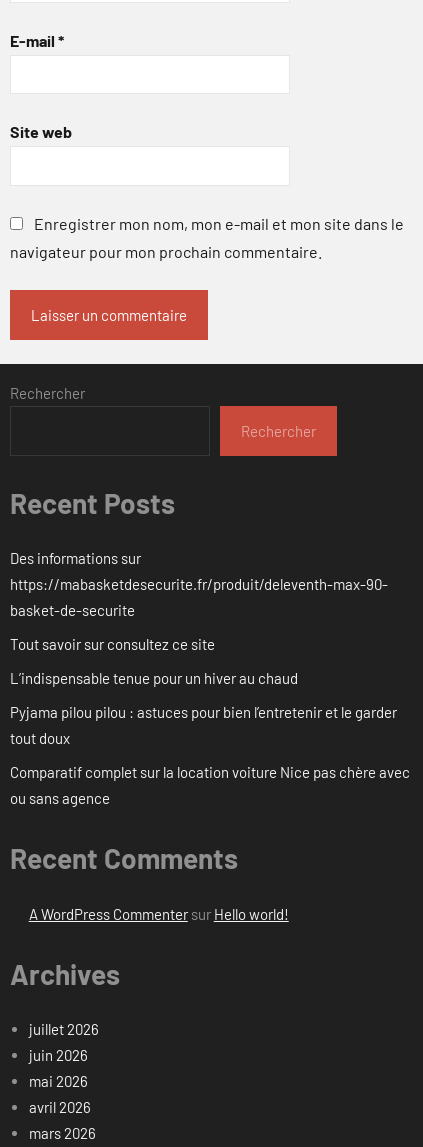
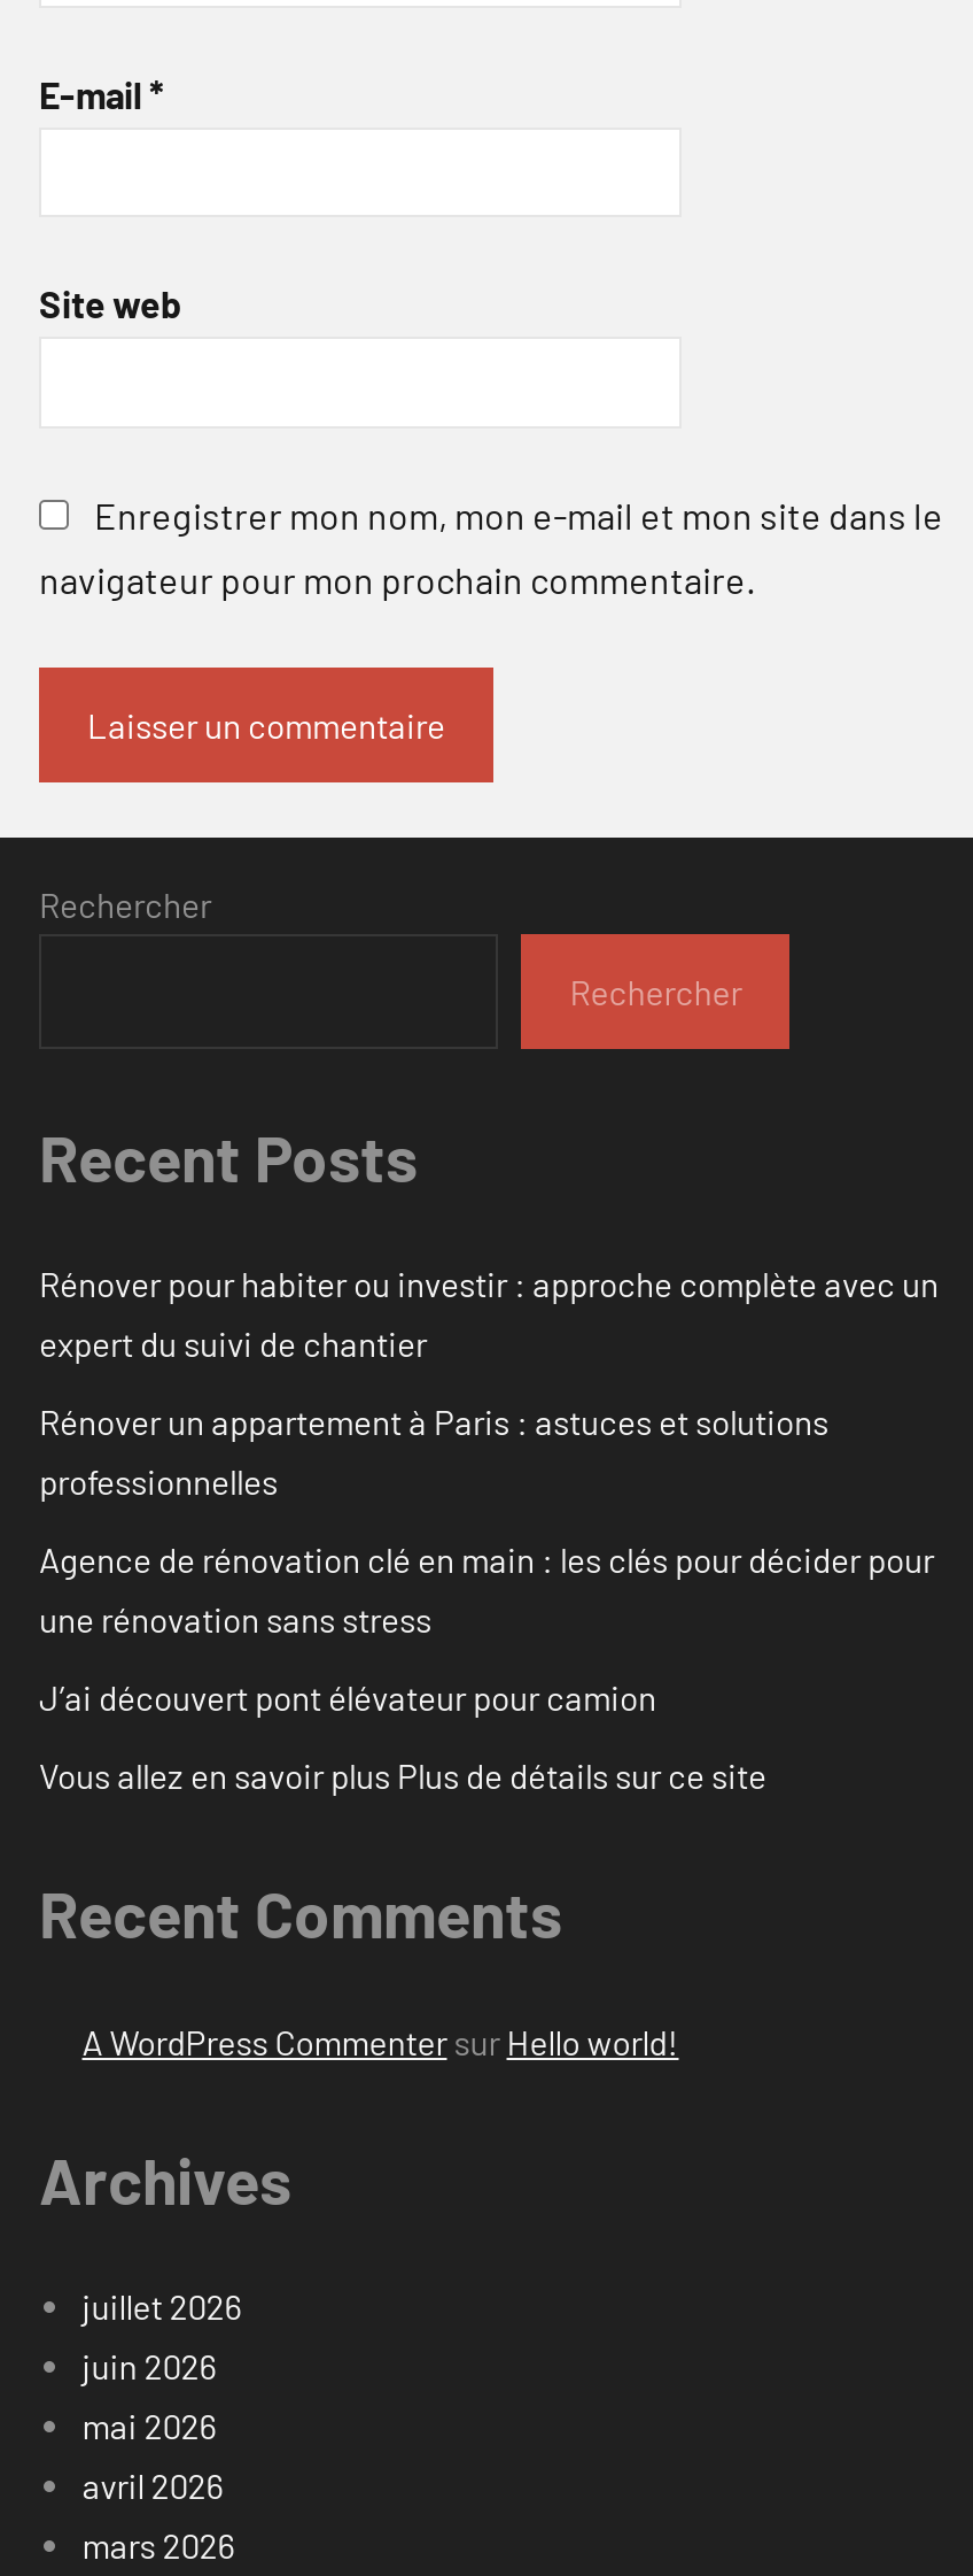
[10,549,388,619] Des informations sur | https://mabasketdesecurite.fr/produit/deleventh-max-90- | basket-de-securite -> [39,1263,939,1365] Rénover pour habiter ou investir : approche complète avec un | expert du suivi de chantier
[10,635,215,653] Tout savoir sur consultez ce site -> [39,1401,828,1502] Rénover un appartement à Paris : astuces et solutions | professionnelles
[10,669,298,687] L’indispensable tenue pour un hiver au chaud -> [39,1539,934,1640] Agence de rénovation clé en main : les clés pour décider pour | une rénovation sans stress
[10,703,397,747] Pyjama pilou pilou : astuces pour bien l’entretenir et le garder | tout doux -> [39,1677,656,1718] J’ai découvert pont élévateur pour camion
[10,763,410,807] Comparatif complet sur la location voiture Nice pas chère avec | ou sans agence -> [39,1755,766,1797] Vous allez en savoir plus Plus de détails sur ce site

